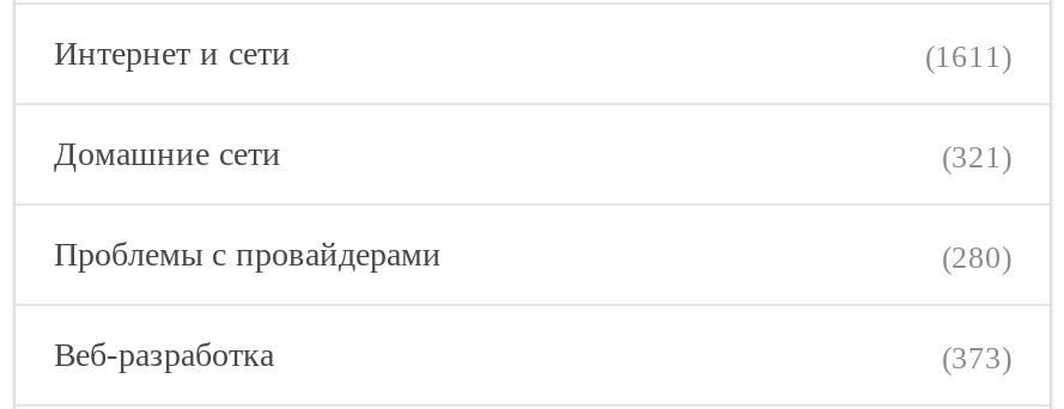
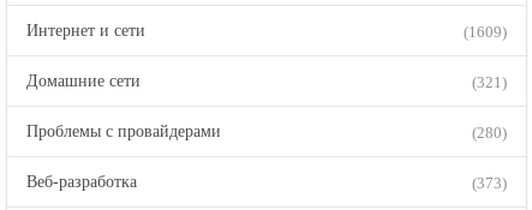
[925,38,1011,74] (1611) -> [464,23,507,41] (1609)

